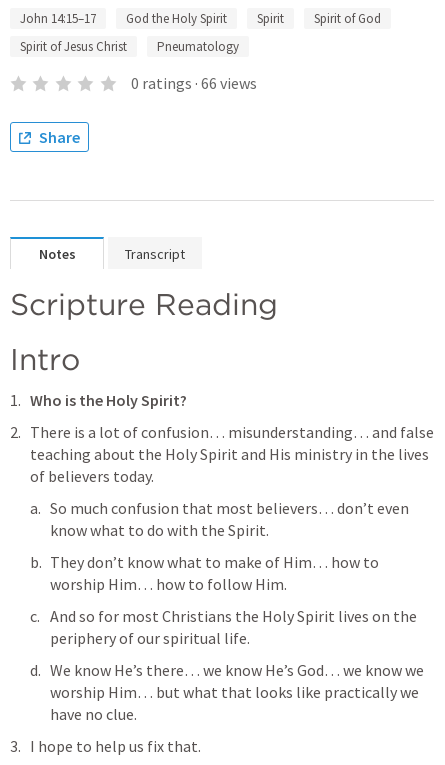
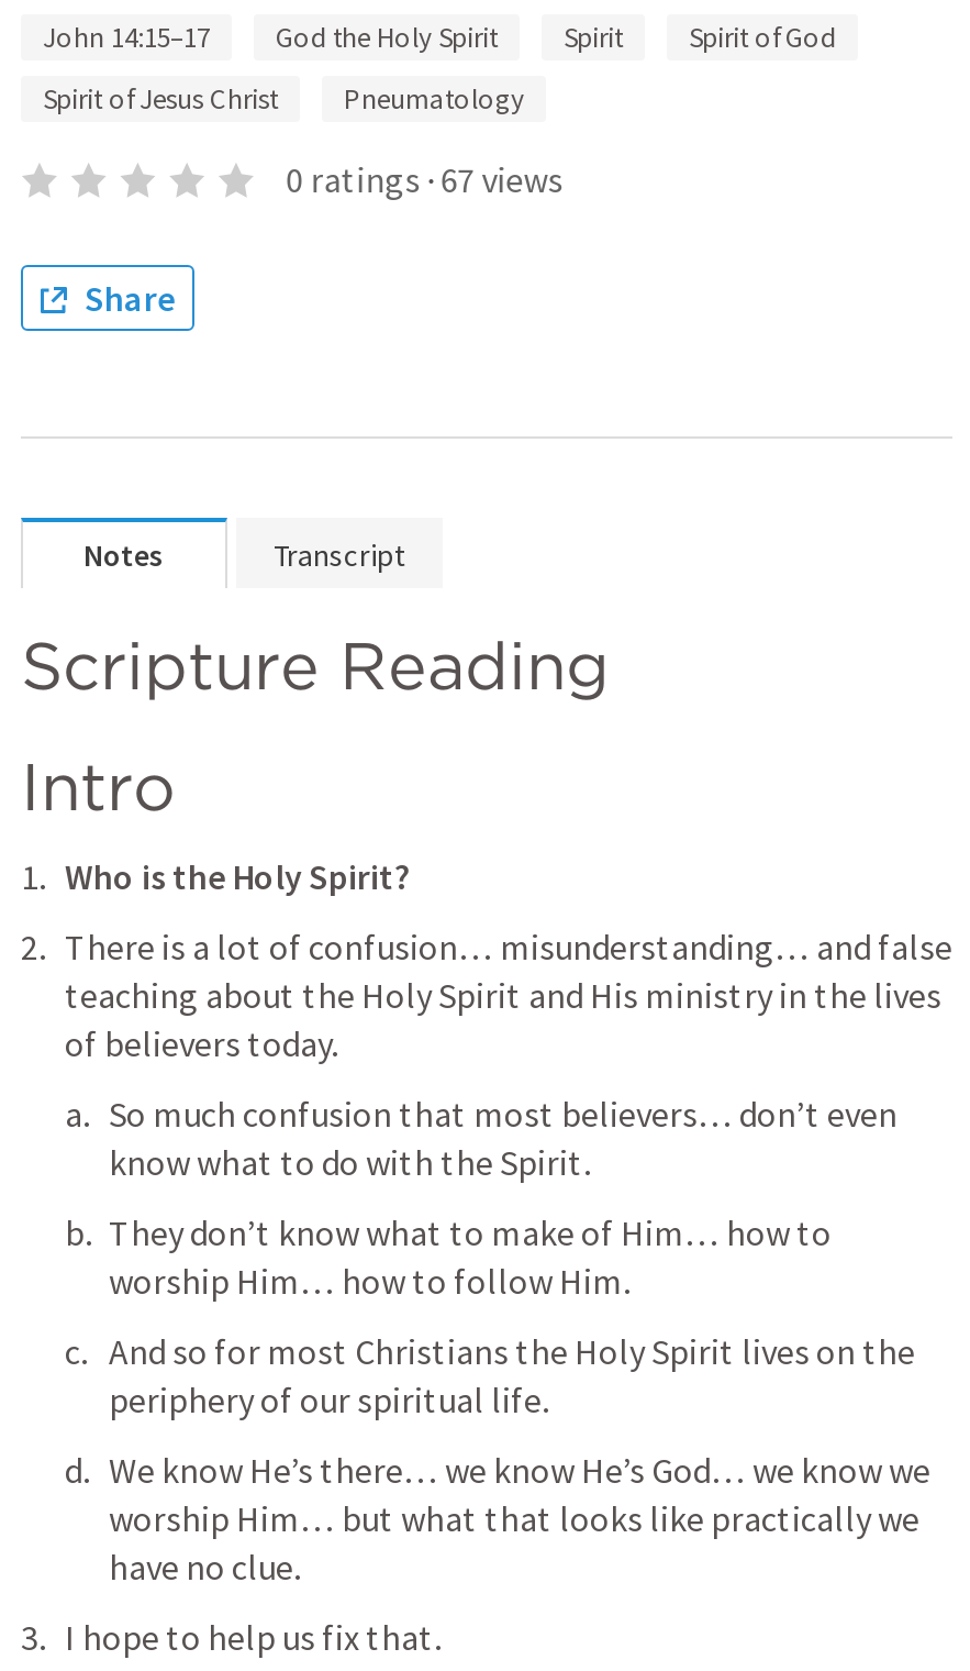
[131,73,257,93] 0 ratings · 66 views -> [286,157,563,201] 0 ratings · 67 views

